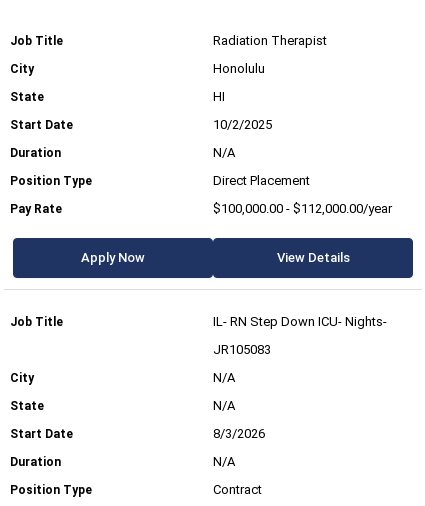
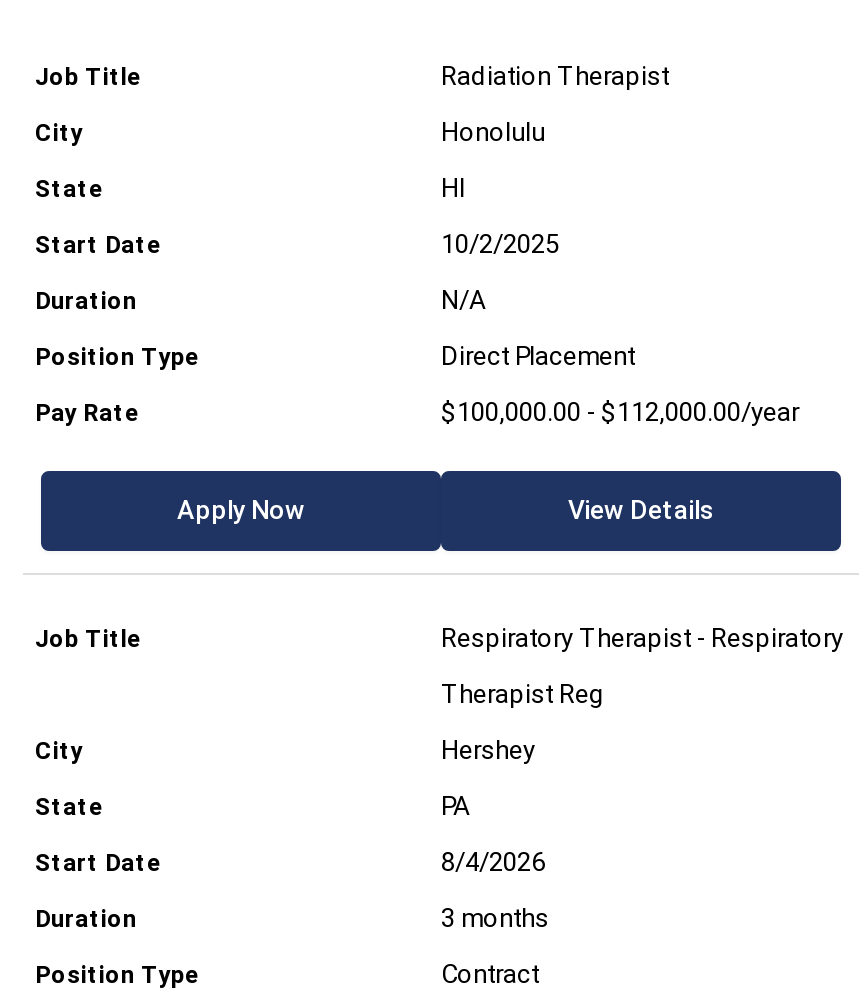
[213,314,387,329] IL- RN Step Down ICU- Nights- -> [441,622,843,652] Respiratory Therapist - Respiratory
[213,342,271,357] JR105083 -> [441,678,605,708] Therapist Reg
[213,370,235,385] N/A -> [441,734,535,764] Hershey
[213,398,235,413] N/A -> [441,790,469,820] PA
[213,426,265,441] 8/3/2026 -> [441,846,545,876] 8/4/2026
[213,454,235,469] N/A -> [441,902,549,932] 3 months

